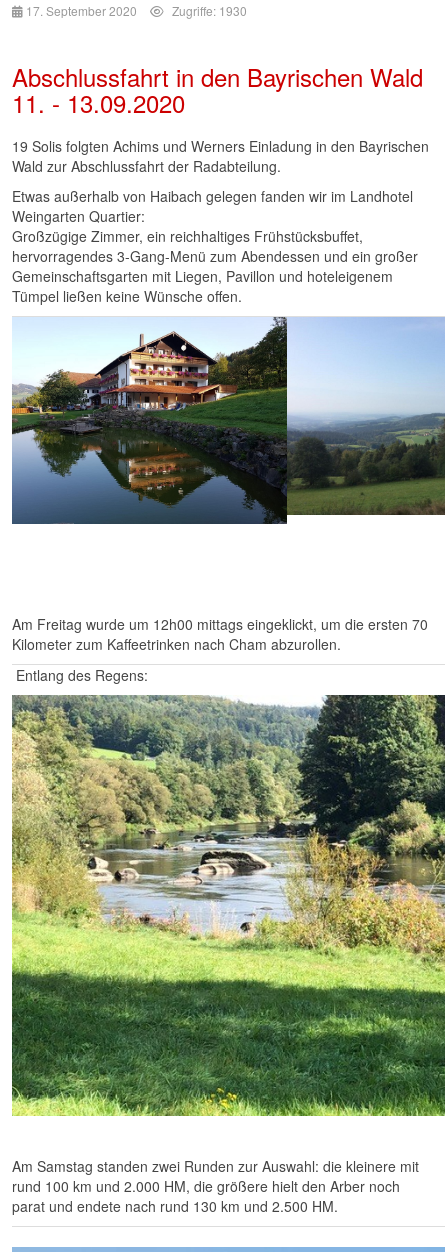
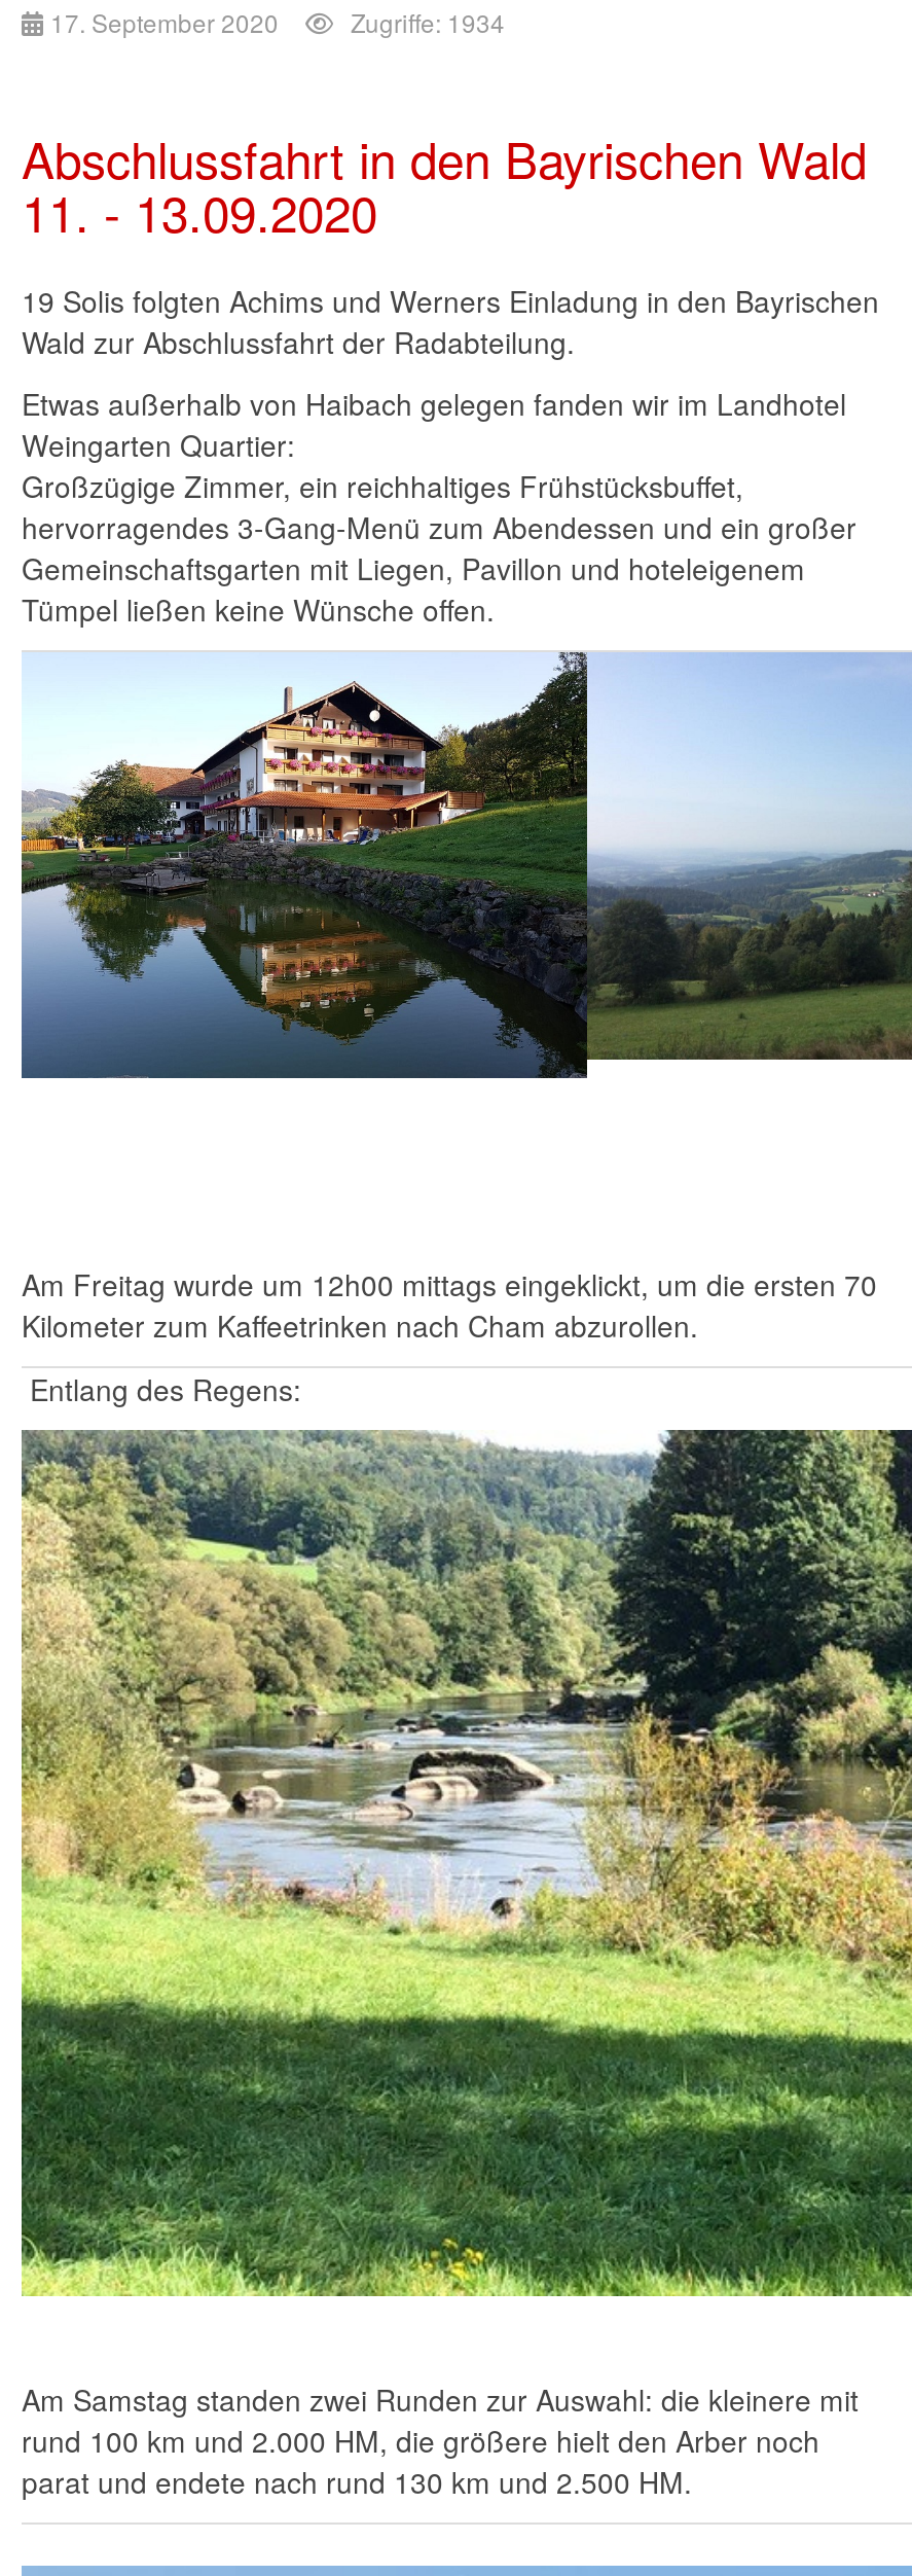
[172,2,247,19] Zugriffe: 1930 -> [351,5,505,40] Zugriffe: 1934

